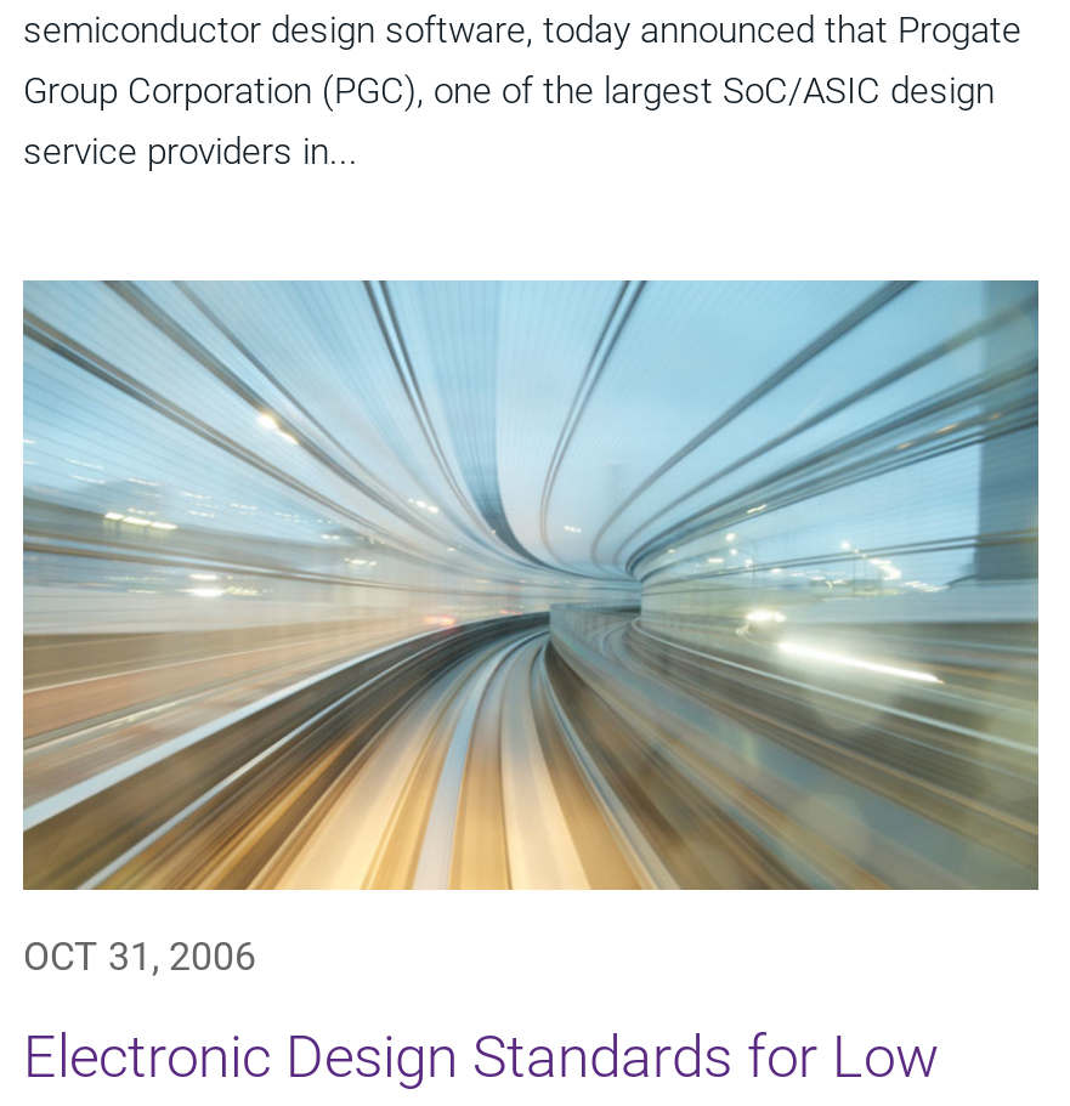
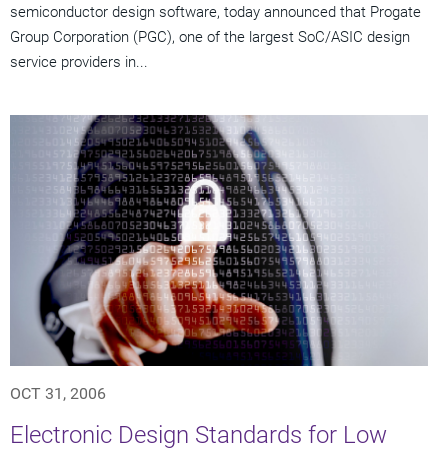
[21,279,1041,894] [image] -> [10,114,427,367] [image]

